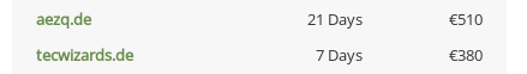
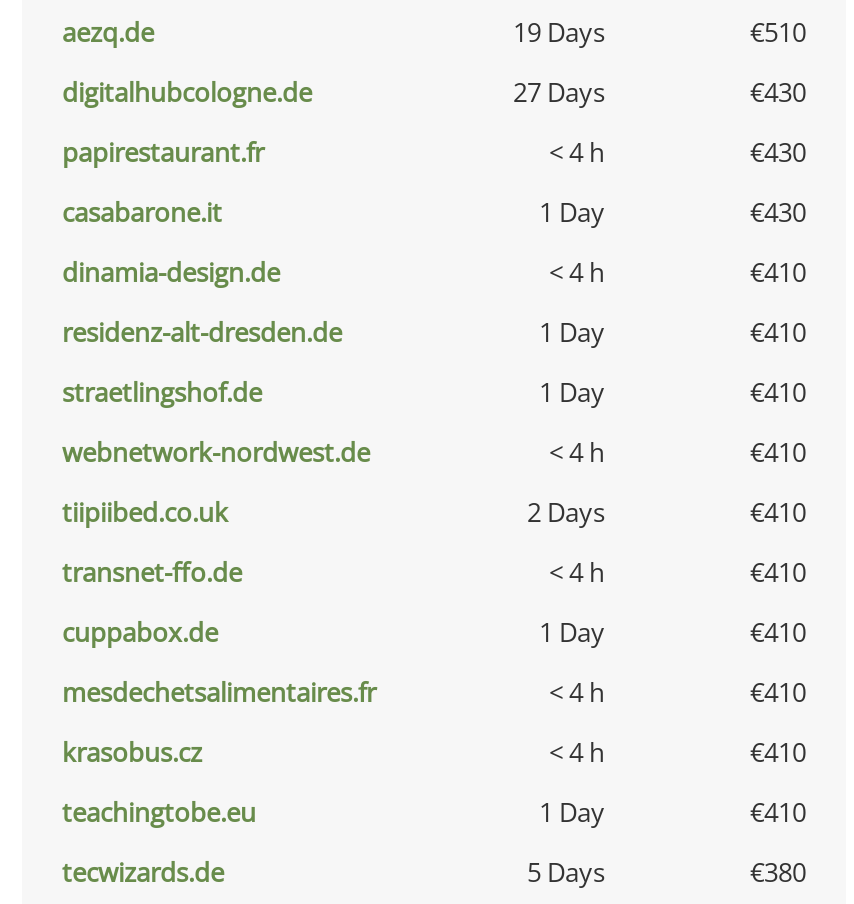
[307,8,362,30] 21 Days -> [513,14,605,50] 19 Days
none -> [62,74,806,830] digitalhubcologne.de | 27 Days | €430 | papirestaurant.fr | < 4 h | €430 | casabarone.it | 1 Day | €430 | dinamia-design.de | < 4 h | €410 | residenz-alt-dresden.de | 1 Day | €410 | straetlingshof.de | 1 Day | €410 | webnetwork-nordwest.de | < 4 h | €410 | tiipiibed.co.uk | 2 Days | €410 | transnet-ffo.de | < 4 h | €410 | cuppabox.de | 1 Day | €410 | mesdechetsalimentaires.fr | < 4 h | €410 | krasobus.cz | < 4 h | €410 | teachingtobe.eu | 1 Day | €410
[315,44,362,66] 7 Days -> [527,854,605,890] 5 Days

